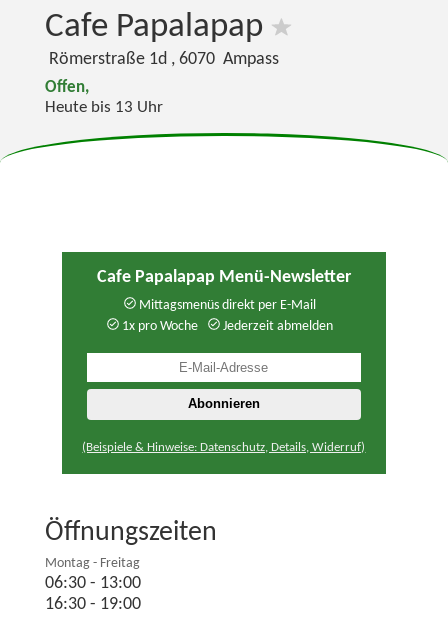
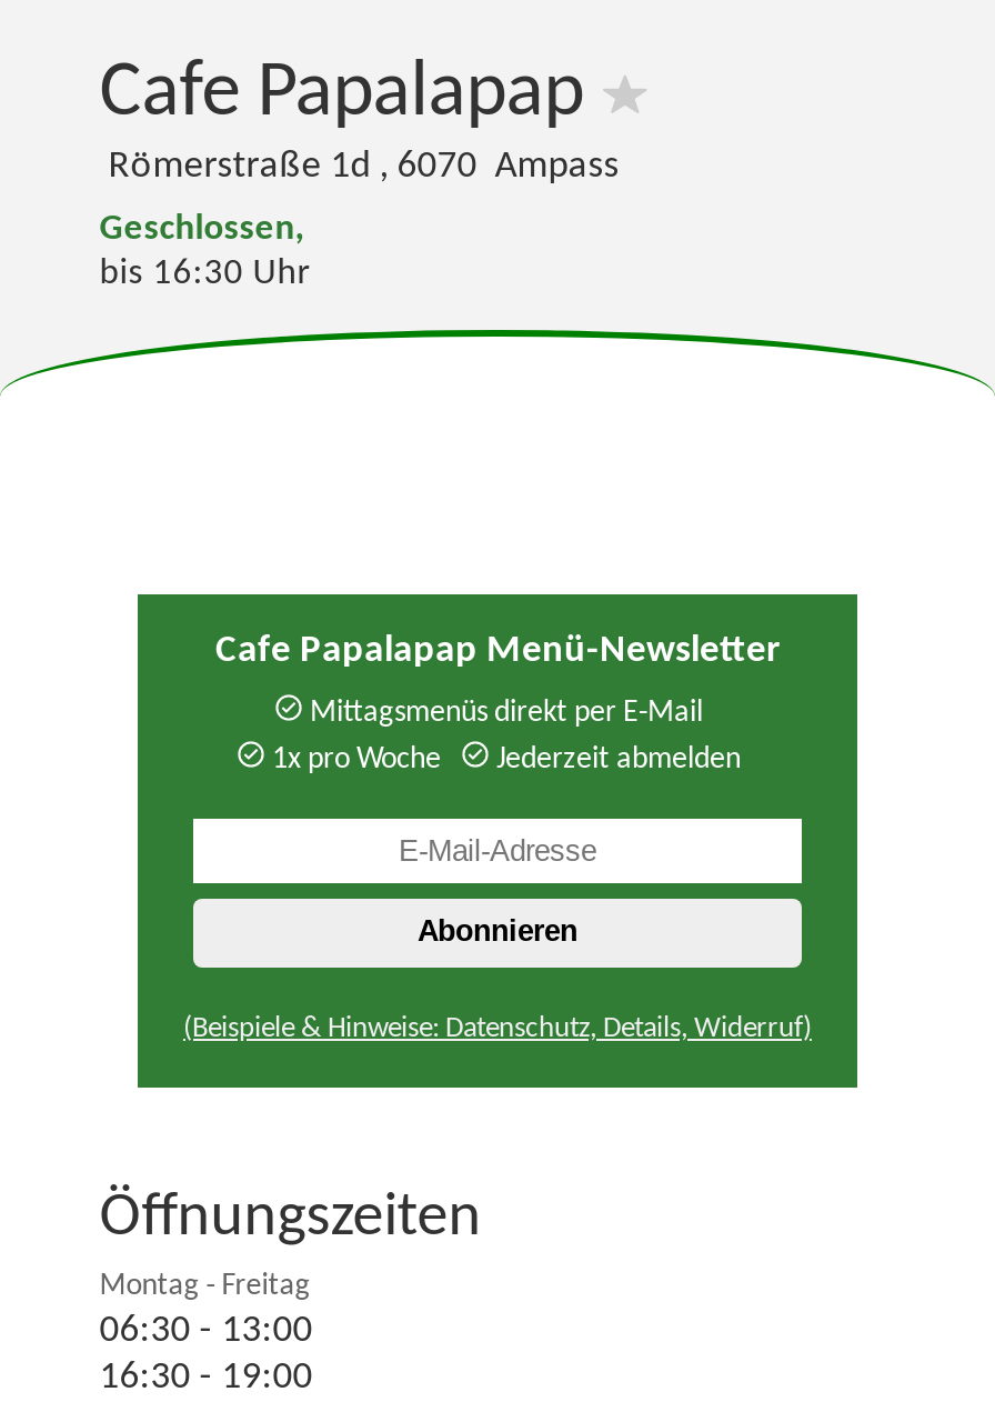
[45,80,163,116] Offen, | Heute bis 13 Uhr -> [99,213,310,293] Geschlossen, | bis 16:30 Uhr

